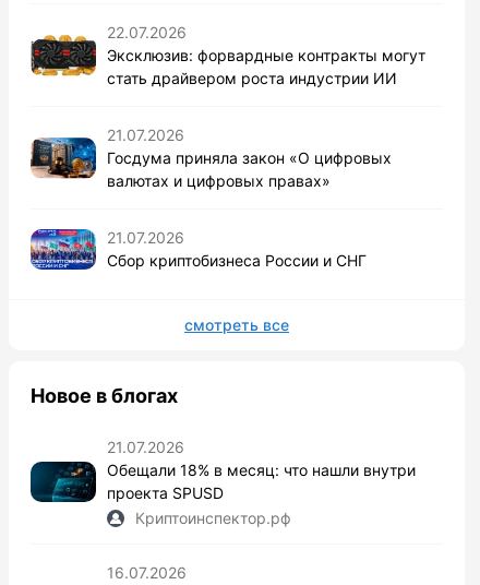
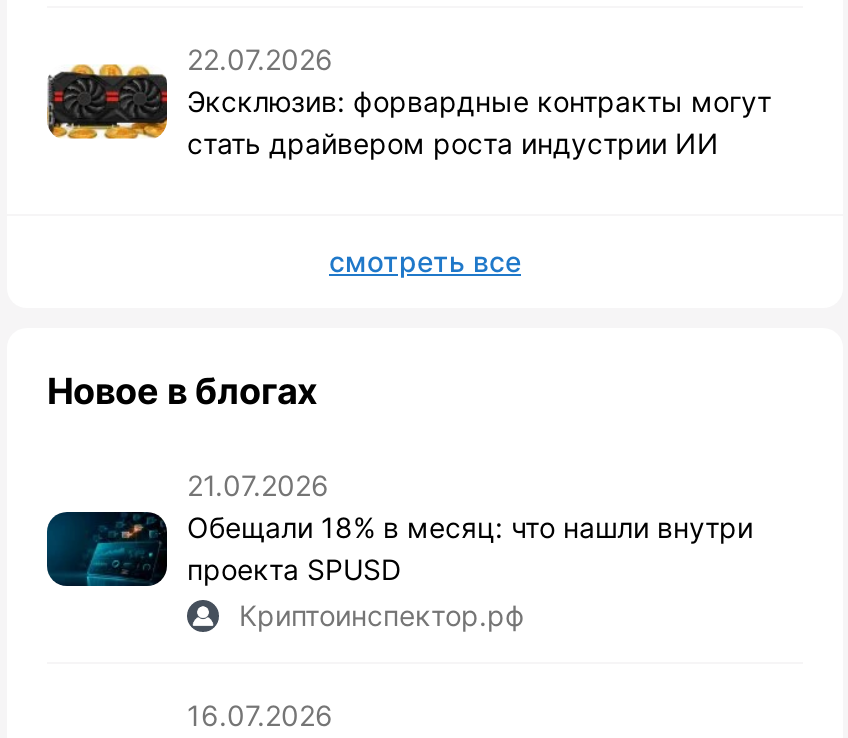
[29,126,392,270] [image] | 21.07.2026 | Госдума приняла закон «О цифровых | валютах и цифровых правах» | 21.07.2026 | Сбор криптобизнеса России и СНГ -> none
[29,228,92,271] [image] -> none

